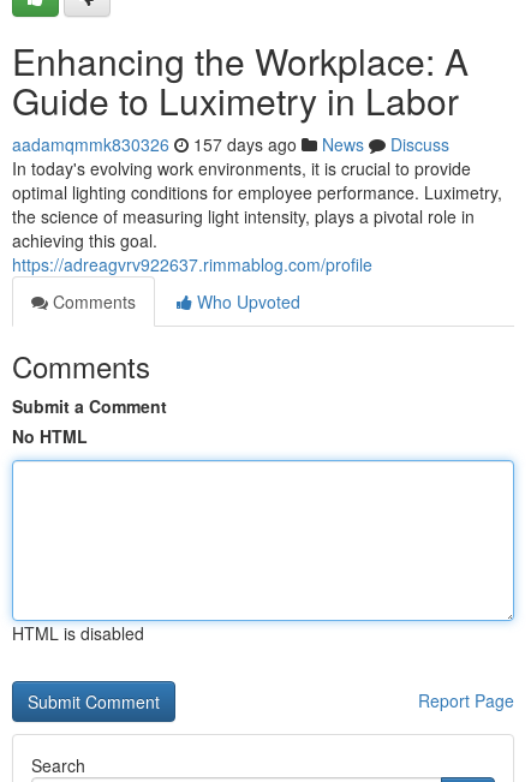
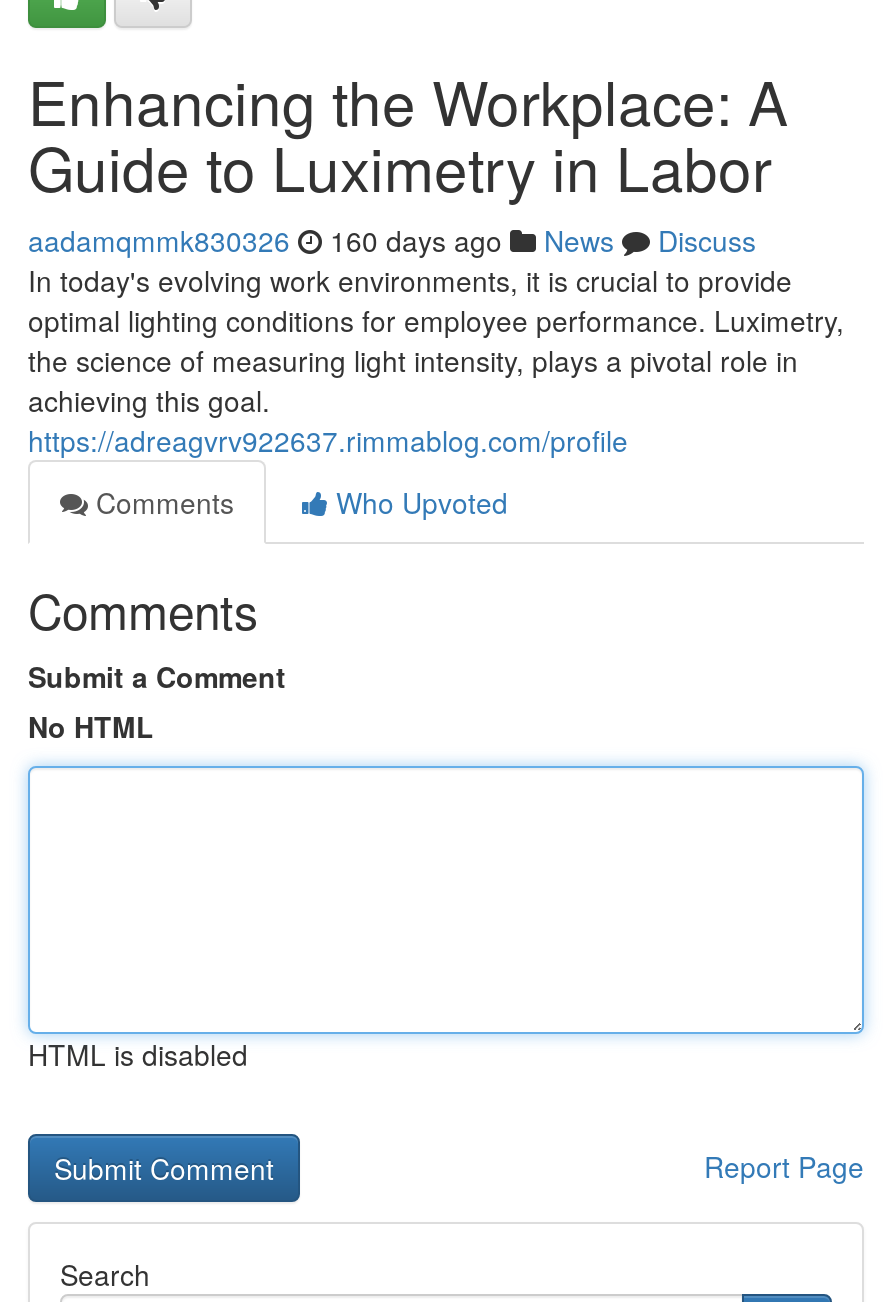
[12,132,449,156] aadamqmmk830326 157 days ago News Discuss -> [28,220,756,260] aadamqmmk830326 160 days ago News Discuss

